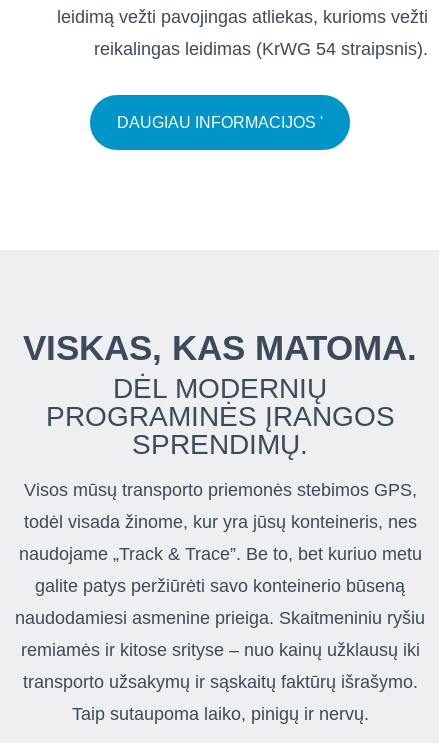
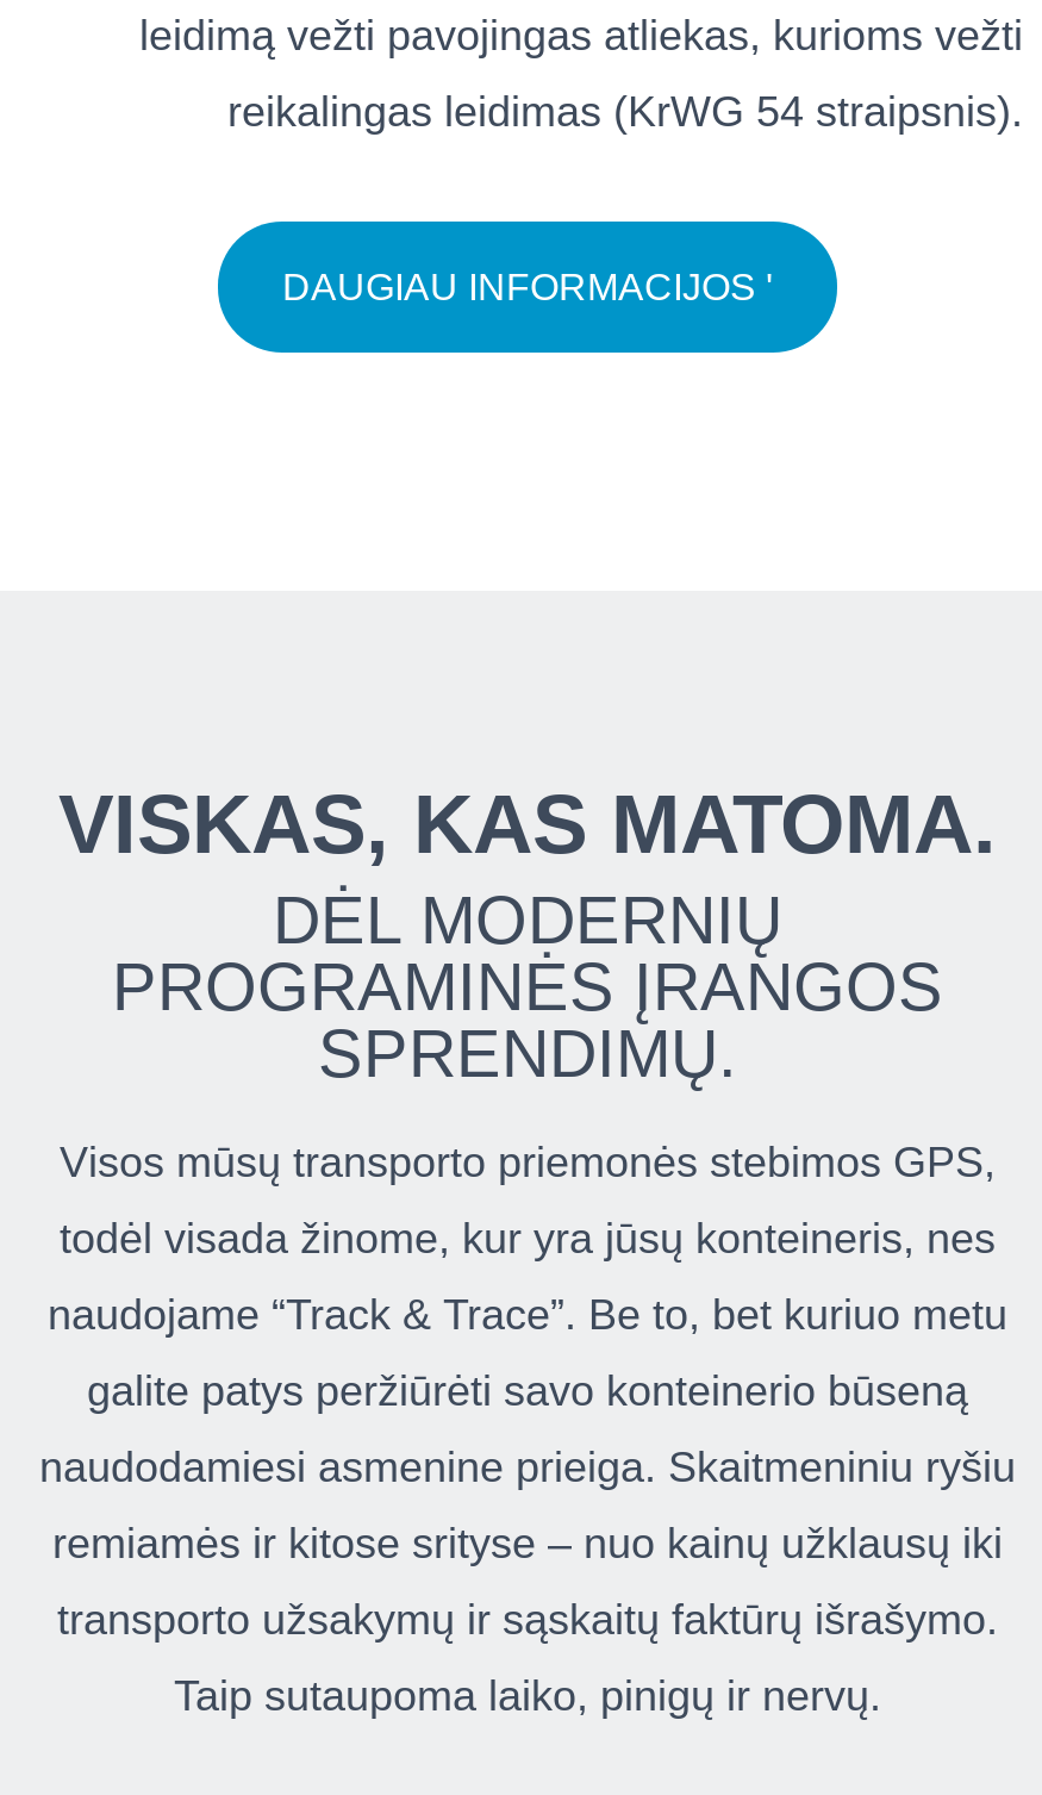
[18,544,421,564] naudojame „Track & Trace”. Be to, bet kuriuo metu -> [48,1291,1007,1339] naudojame “Track & Trace”. Be to, bet kuriuo metu

